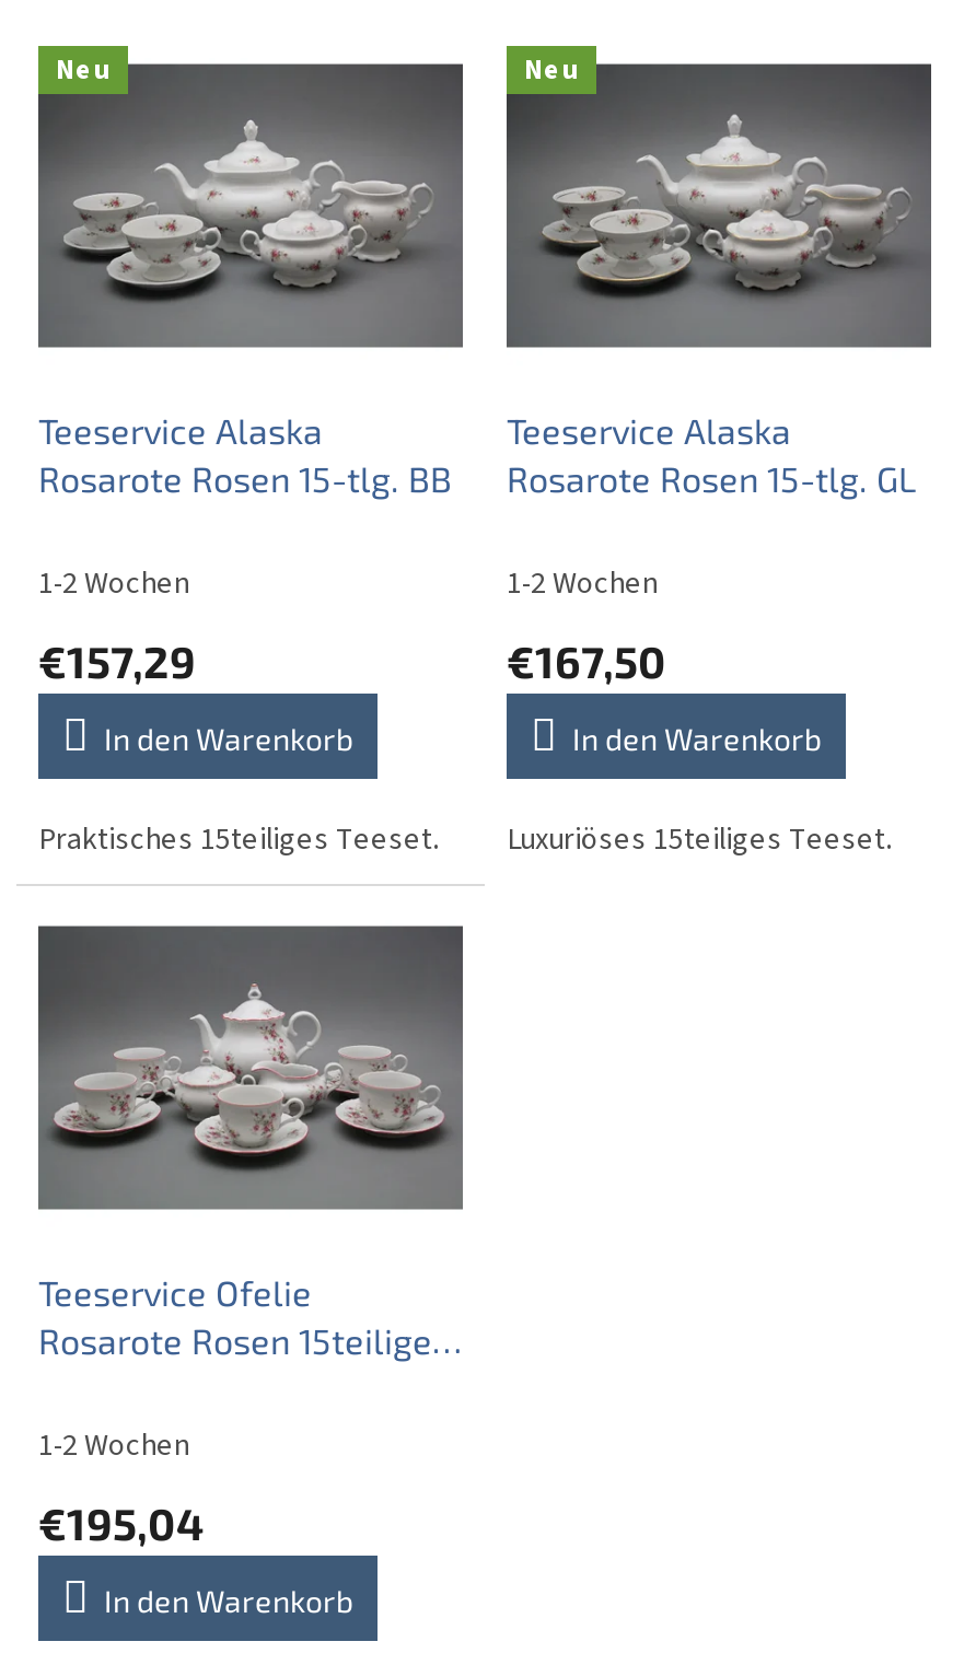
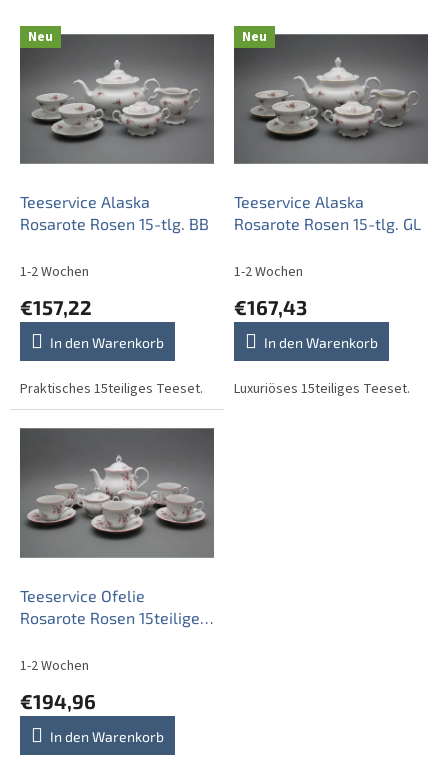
[38,634,196,687] €157,29 -> [20,295,92,319] €157,22
[507,634,666,687] €167,50 -> [234,295,307,319] €167,43
[38,1496,205,1548] €195,04 -> [20,689,96,713] €194,96

